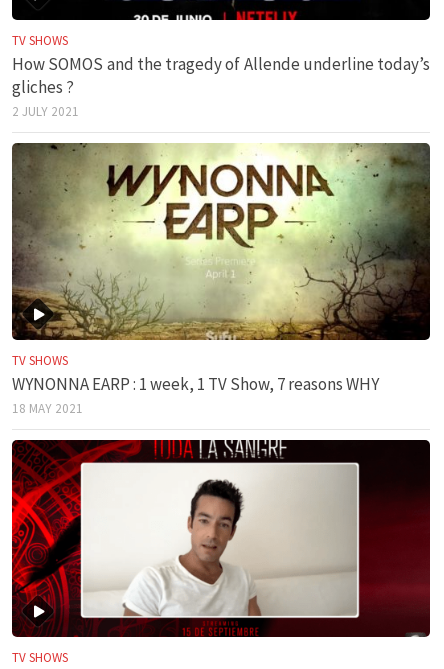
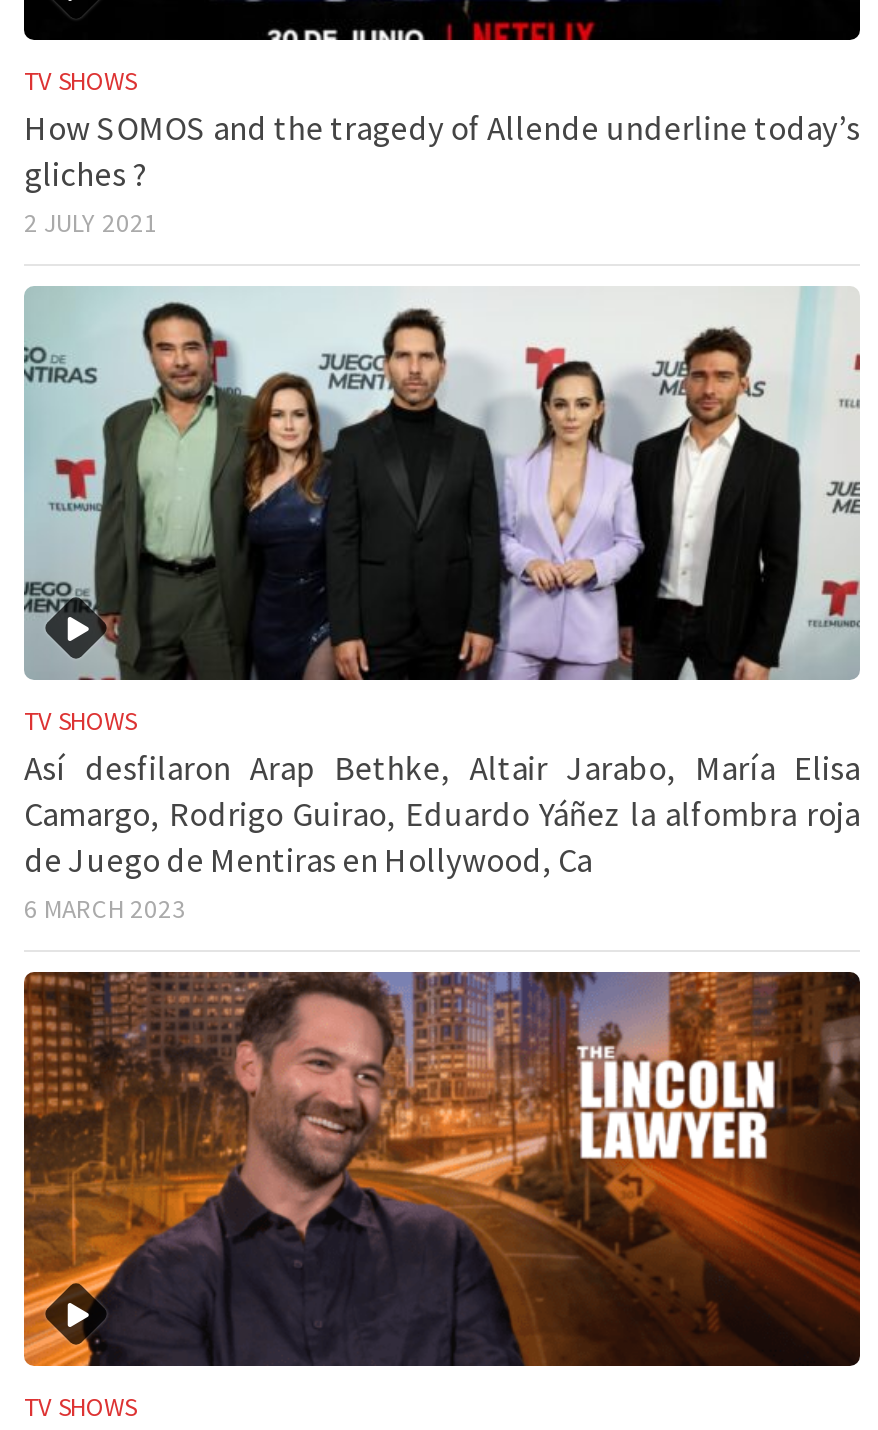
[12,142,431,417] [image] | WYNONNA EARP : 1 week, 1 TV Show, 7 reasons WHY | 18 MAY 2021 -> [22,286,862,926] [image] | Así desfilaron Arap Bethke, Altair Jarabo, María Elisa | Camargo, Rodrigo Guirao, Eduardo Yáñez la alfombra roja | de Juego de Mentiras en Hollywood, Ca | 6 MARCH 2023
[11,439,430,638] [image] -> [22,970,860,1368] [image]

